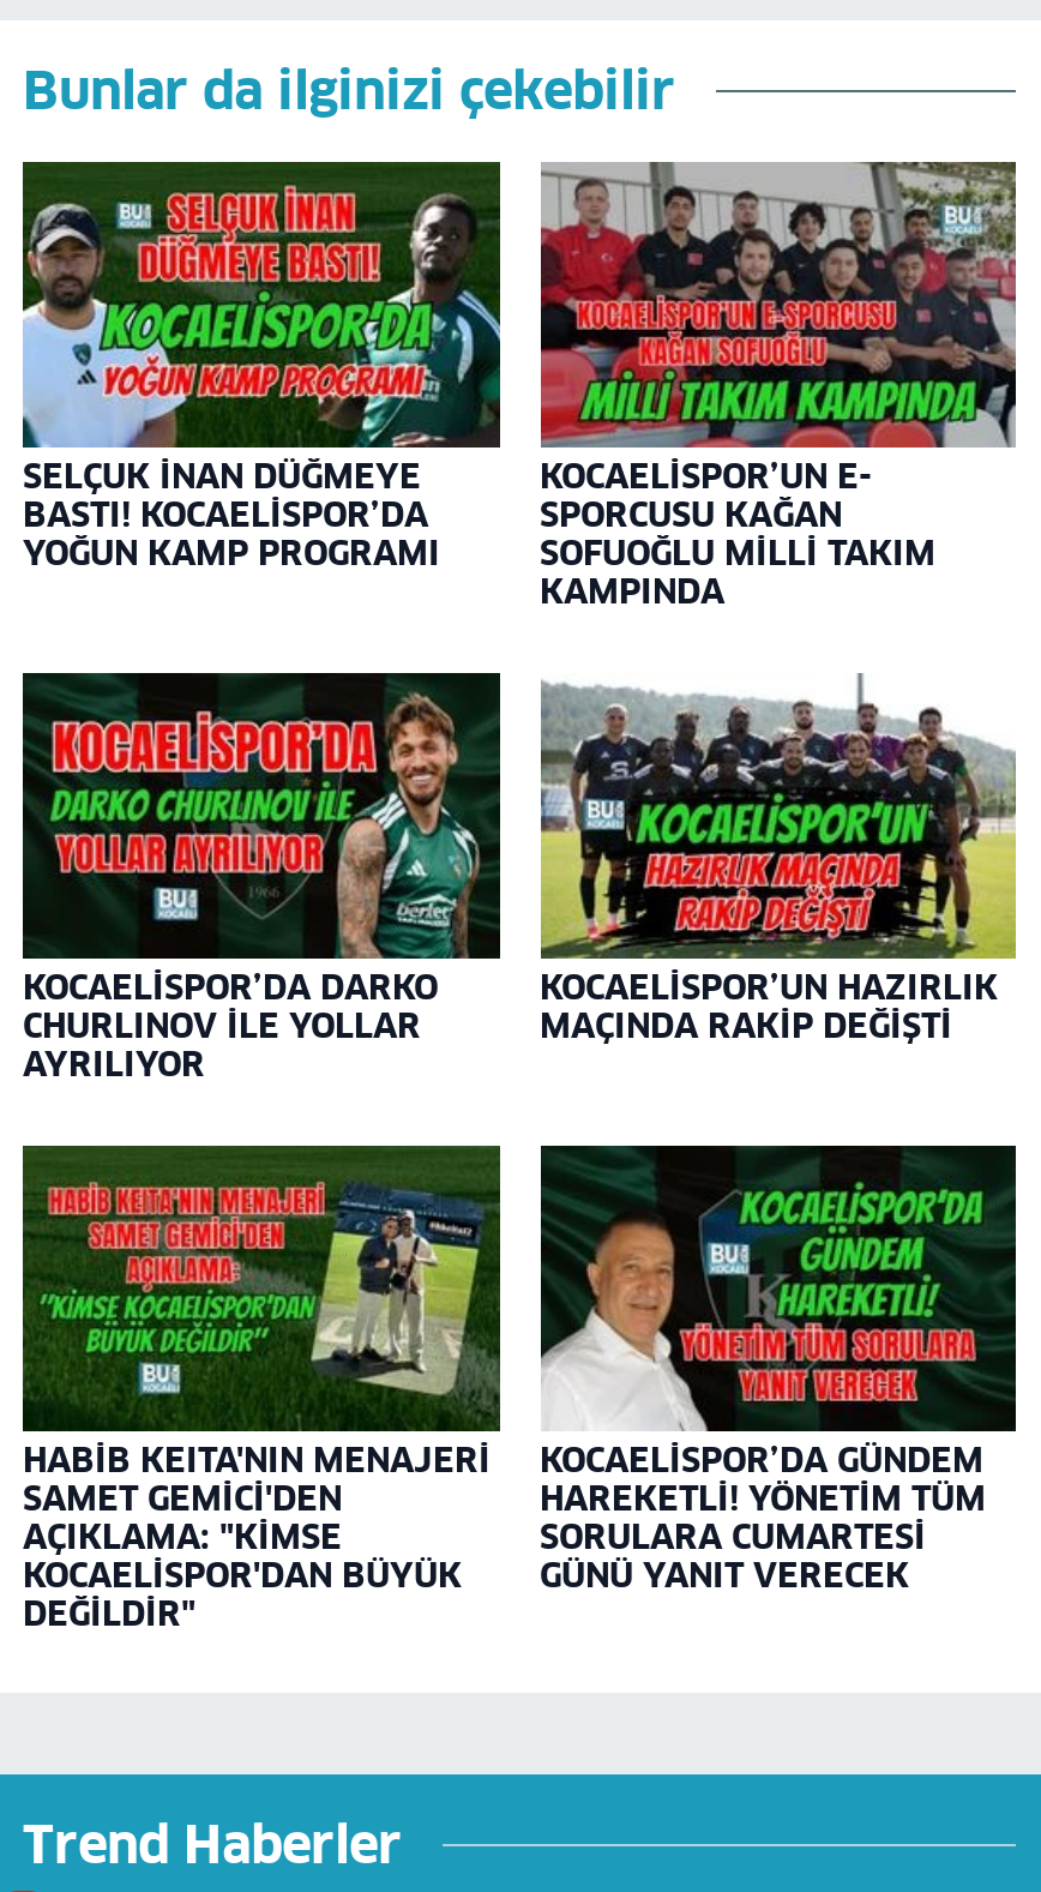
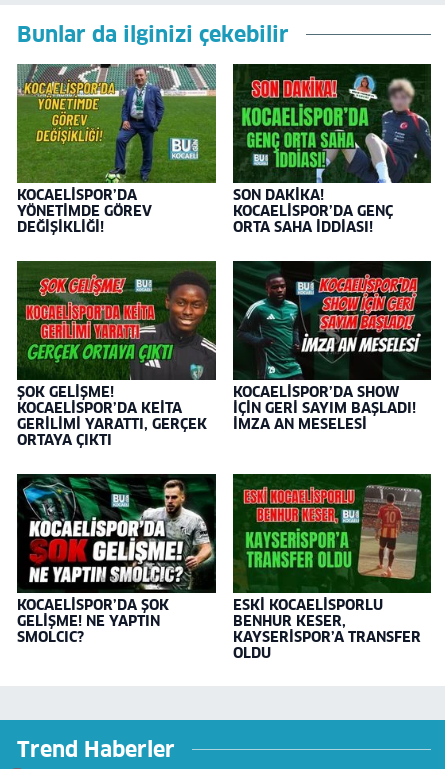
[20,160,503,575] [image] | SELÇUK İNAN DÜĞMEYE | BASTI! KOCAELİSPOR’DA | YOĞUN KAMP PROGRAMI -> [16,63,217,236] [image] | KOCAELİSPOR’DA | YÖNETİMDE GÖREV | DEĞİŞİKLİĞİ!
[538,160,1018,614] [image] | KOCAELİSPOR’UN E- | SPORCUSU KAĞAN | SOFUOĞLU MİLLİ TAKIM | KAMPINDA -> [232,63,432,236] [image] | SON DAKİKA! | KOCAELİSPOR’DA GENÇ | ORTA SAHA İDDİASI!
[23,673,495,1086] [image] | KOCAELİSPOR’DA DARKO | CHURLINOV İLE YOLLAR | AYRILIYOR -> [17,261,216,449] [image] | ŞOK GELİŞME! | KOCAELİSPOR’DA KEİTA | GERİLİMİ YARATTI, GERÇEK | ORTAYA ÇIKTI
[538,673,1018,1047] [image] | KOCAELİSPOR’UN HAZIRLIK | MAÇINDA RAKİP DEĞİŞTİ -> [232,260,432,433] [image] | KOCAELİSPOR’DA SHOW | İÇİN GERİ SAYIM BAŞLADI! | İMZA AN MESELESİ
[23,1146,500,1635] [image] | HABİB KEITA'NIN MENAJERİ | SAMET GEMİCİ'DEN | AÇIKLAMA: "KİMSE | KOCAELİSPOR'DAN BÜYÜK | DEĞİLDİR" -> [17,474,216,646] [image] | KOCAELİSPOR’DA ŞOK | GELİŞME! NE YAPTIN | SMOLCIC?
[540,1146,1011,1597] [image] | KOCAELİSPOR’DA GÜNDEM | HAREKETLİ! YÖNETİM TÜM | SORULARA CUMARTESİ | GÜNÜ YANIT VERECEK -> [232,474,430,662] [image] | ESKİ KOCAELİSPORLU | BENHUR KESER, | KAYSERİSPOR’A TRANSFER | OLDU

